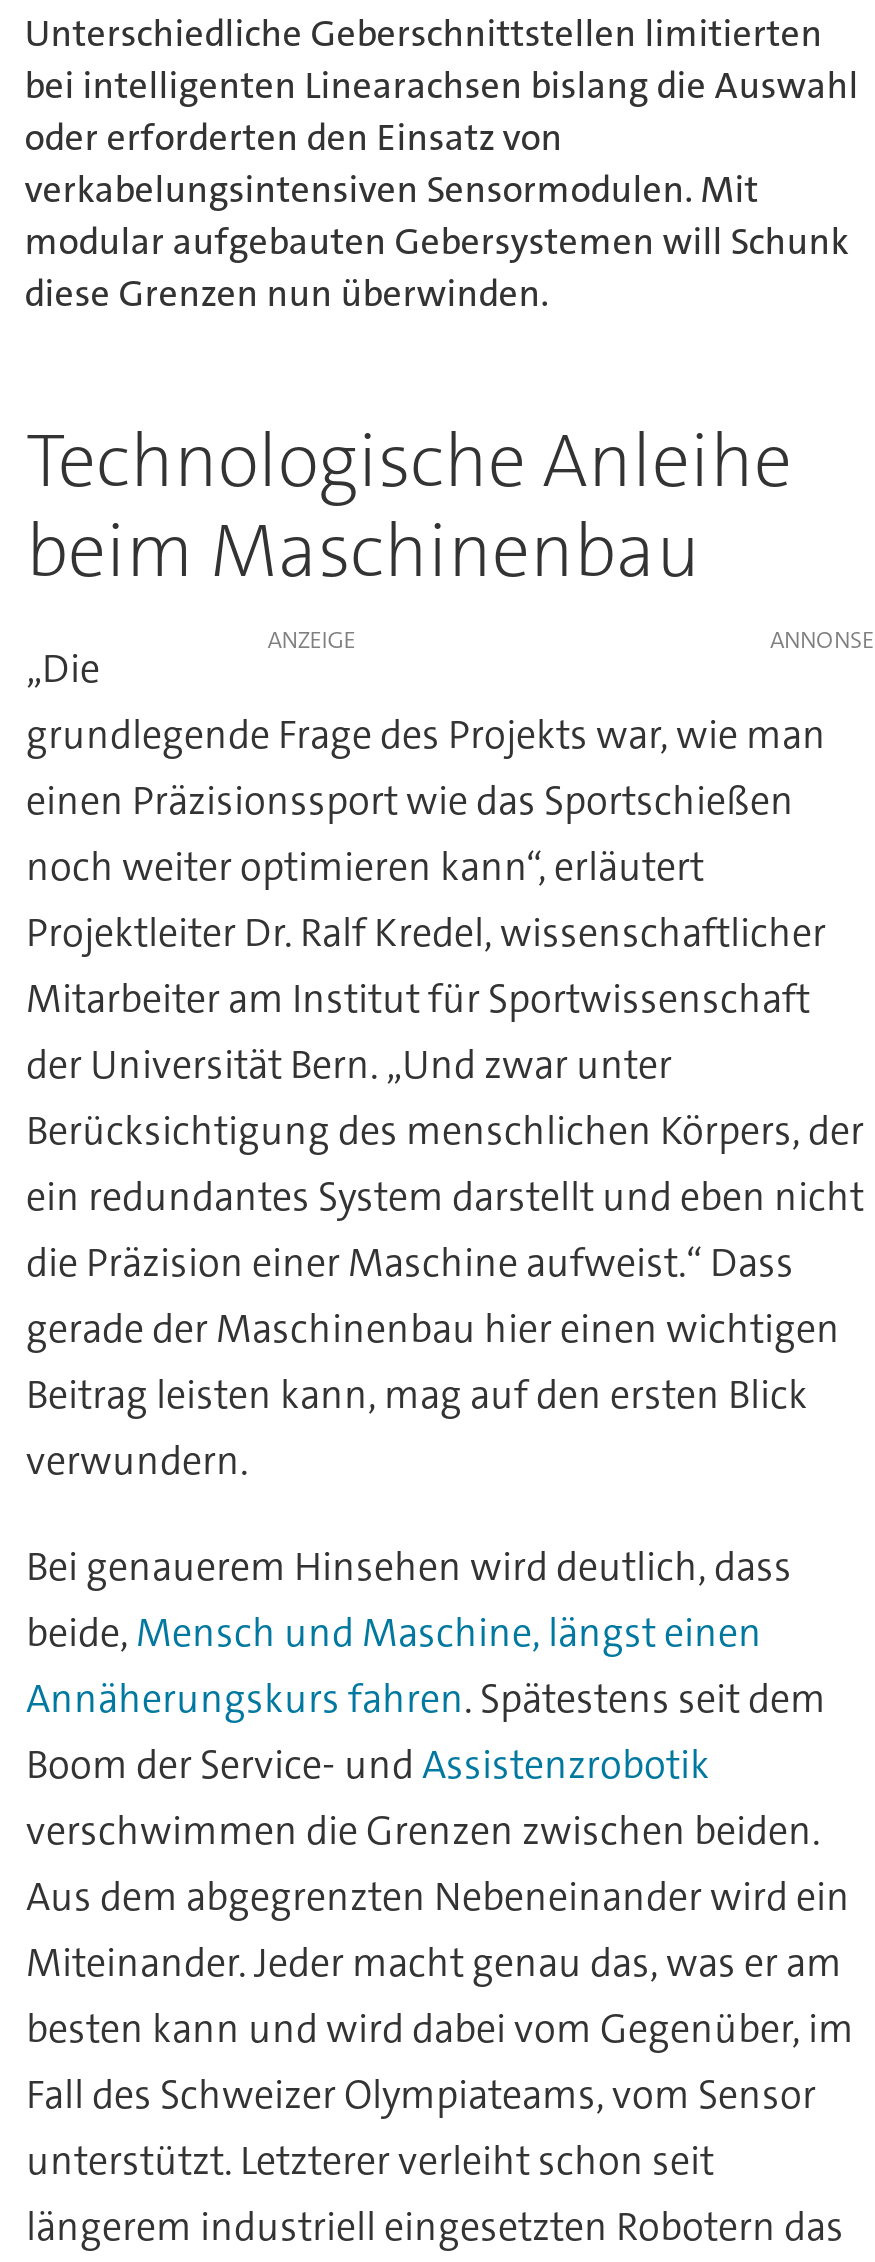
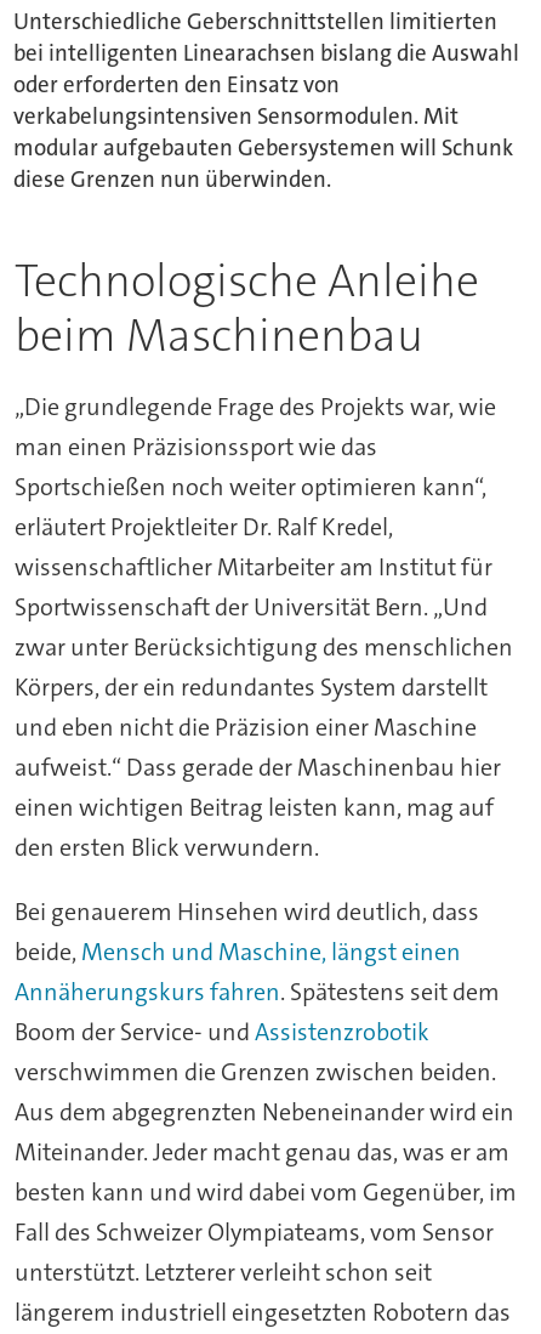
[26,624,864,1486] ANZEIGE | „Die | grundlegende Frage des Projekts war, wie man | einen Präzisionssport wie das Sportschießen | noch weiter optimieren kann“, erläutert | Projektleiter Dr. Ralf Kredel, wissenschaftlicher | Mitarbeiter am Institut für Sportwissenschaft | der Universität Bern. „Und zwar unter | Berücksichtigung des menschlichen Körpers, der | ein redundantes System darstellt und eben nicht | die Präzision einer Maschine aufweist.“ Dass | gerade der Maschinenbau hier einen wichtigen | Beitrag leisten kann, mag auf den ersten Blick | verwundern. -> [15,391,513,863] „Die grundlegende Frage des Projekts war, wie | man einen Präzisionssport wie das | Sportschießen noch weiter optimieren kann“, | erläutert Projektleiter Dr. Ralf Kredel, | wissenschaftlicher Mitarbeiter am Institut für | Sportwissenschaft der Universität Bern. „Und | zwar unter Berücksichtigung des menschlichen | Körpers, der ein redundantes System darstellt | und eben nicht die Präzision einer Maschine | aufweist.“ Dass gerade der Maschinenbau hier | einen wichtigen Beitrag leisten kann, mag auf | den ersten Blick verwundern.

